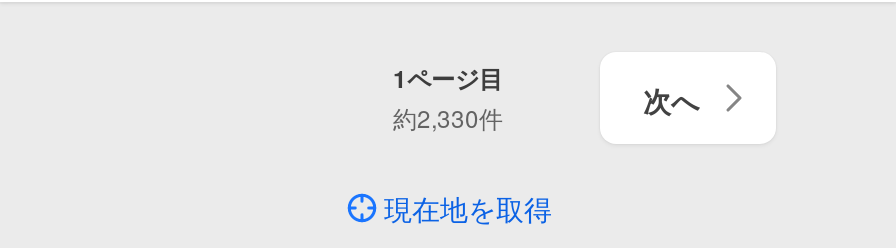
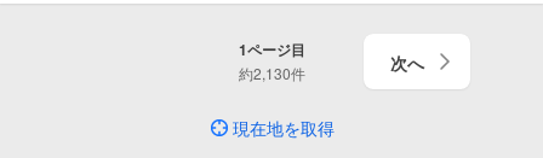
[393,100,503,134] 約2,330件 -> [238,63,305,83] 約2,130件

